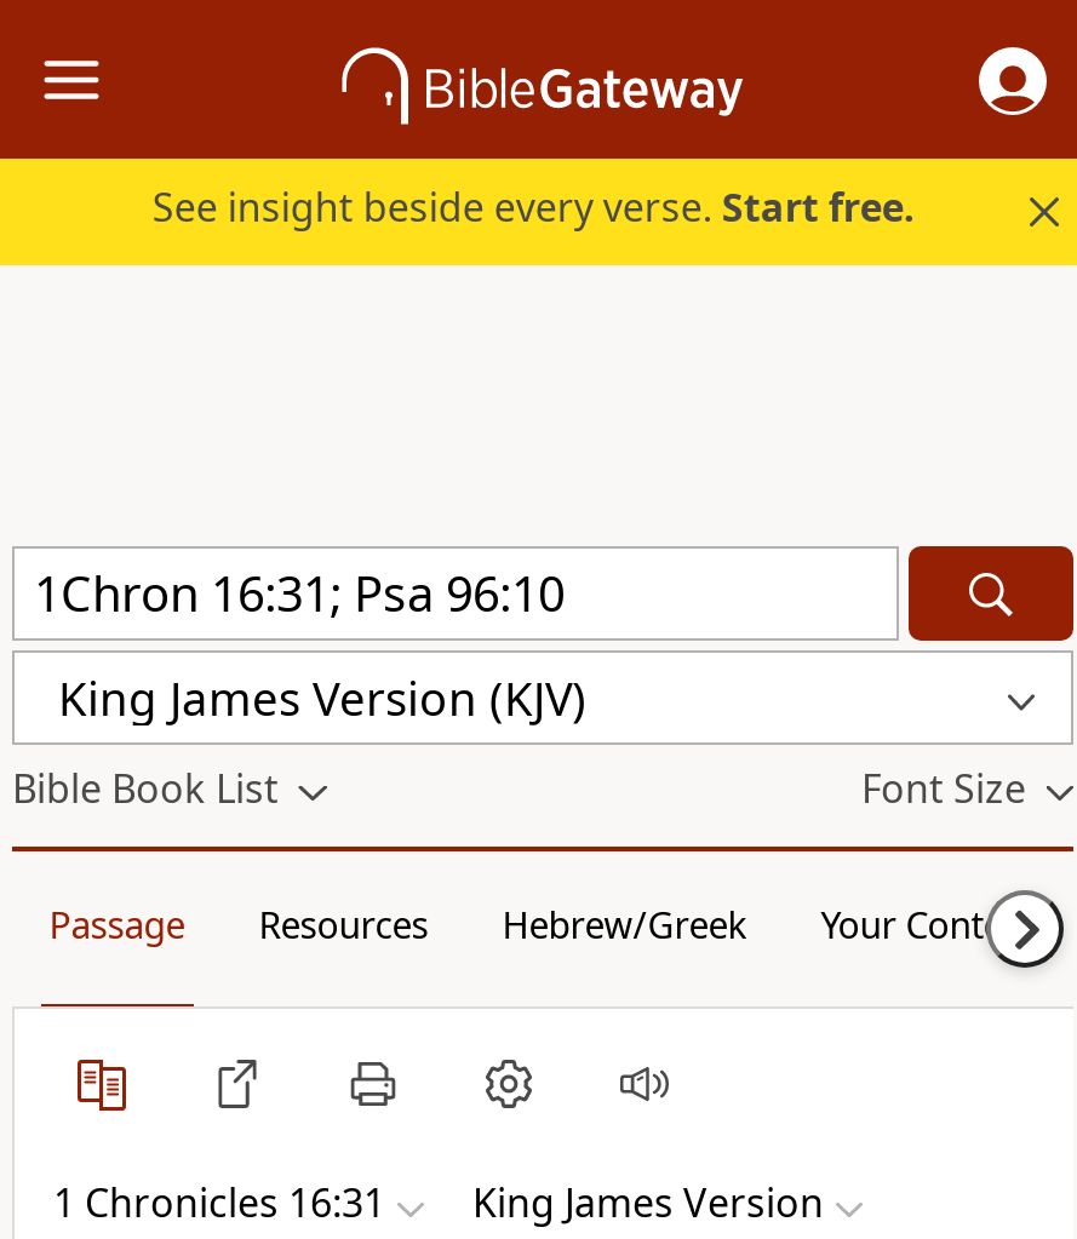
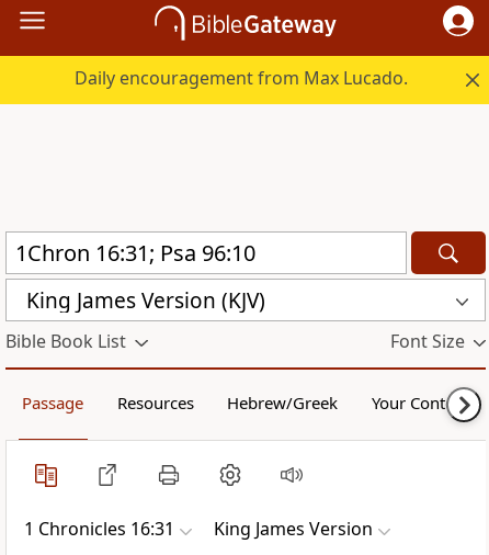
[152,180,916,234] See insight beside every verse. Start free. -> [75,66,408,90] Daily encouragement from Max Lucado.

